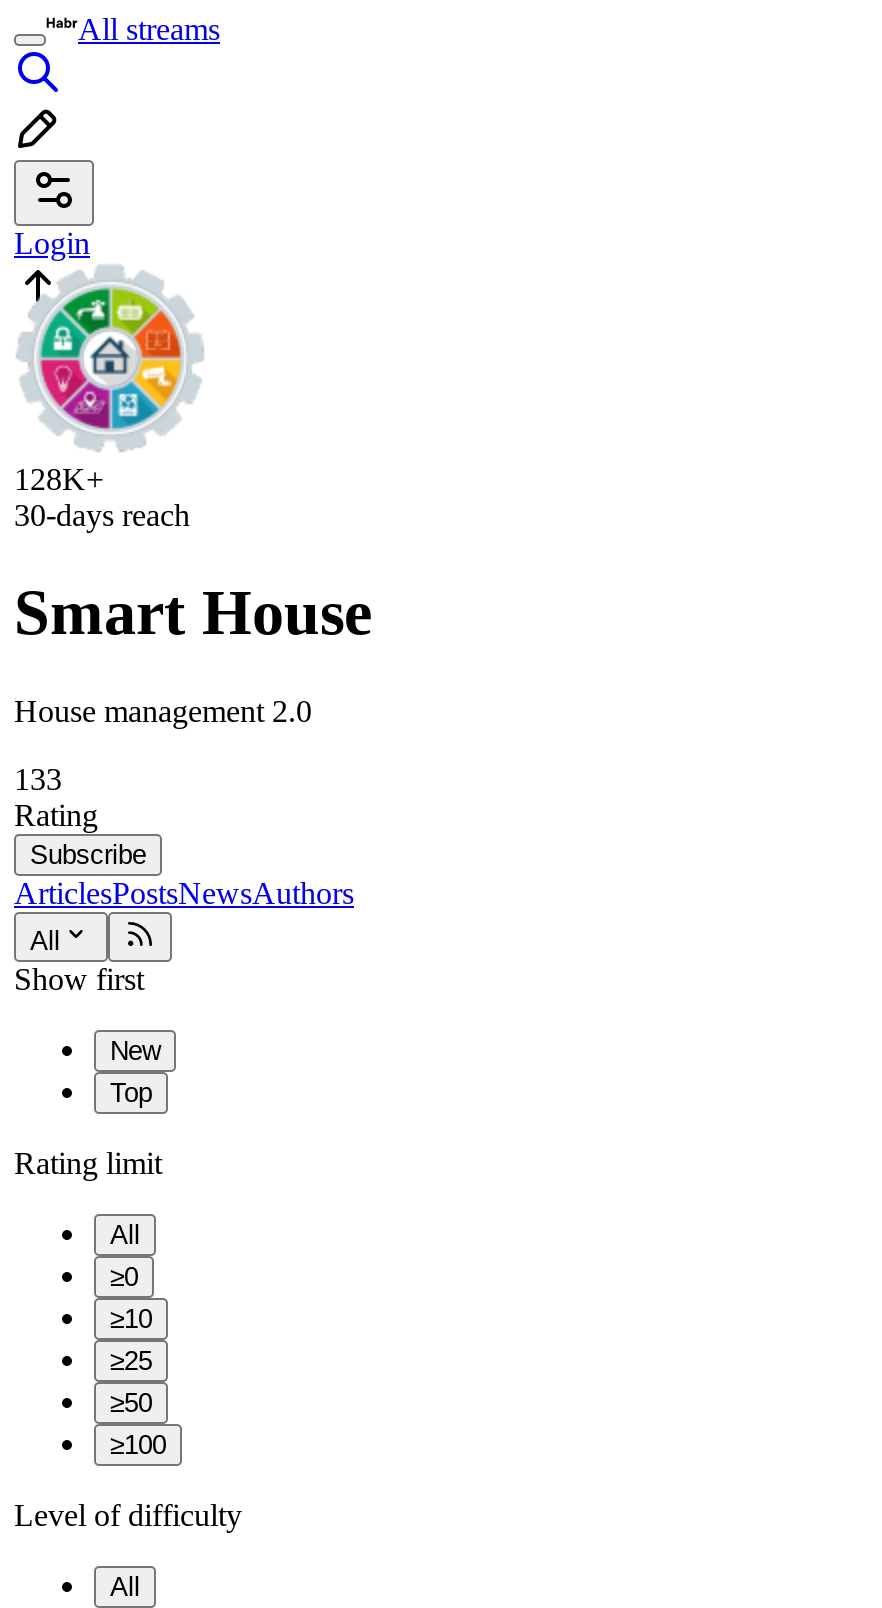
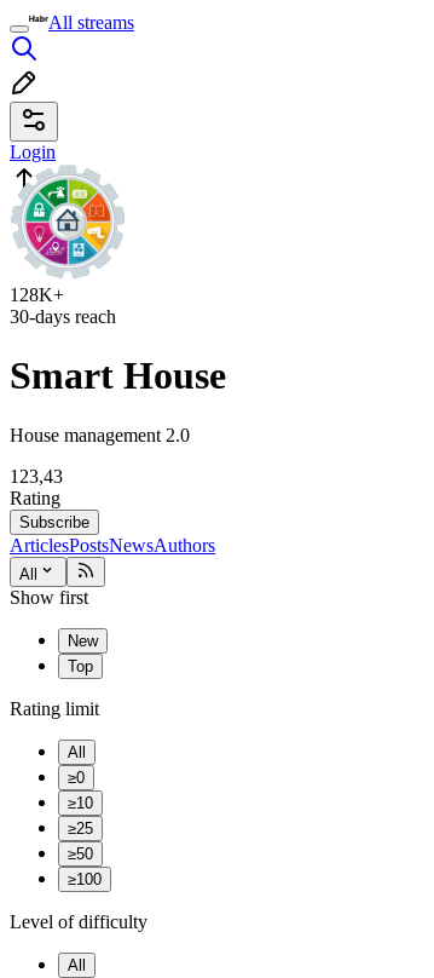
[14,762,62,796] 133 -> [10,466,63,486] 123,43

